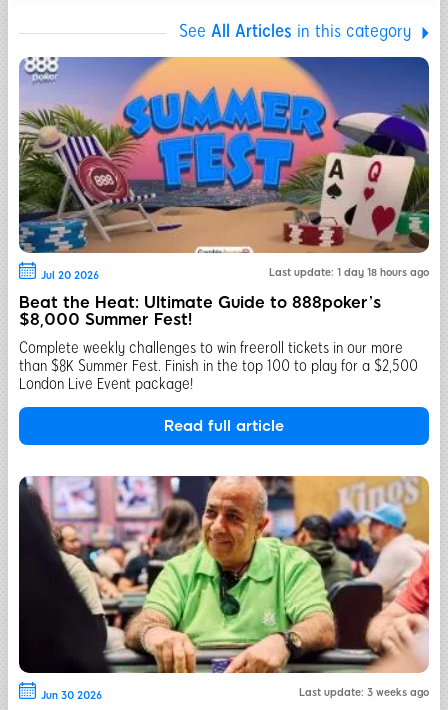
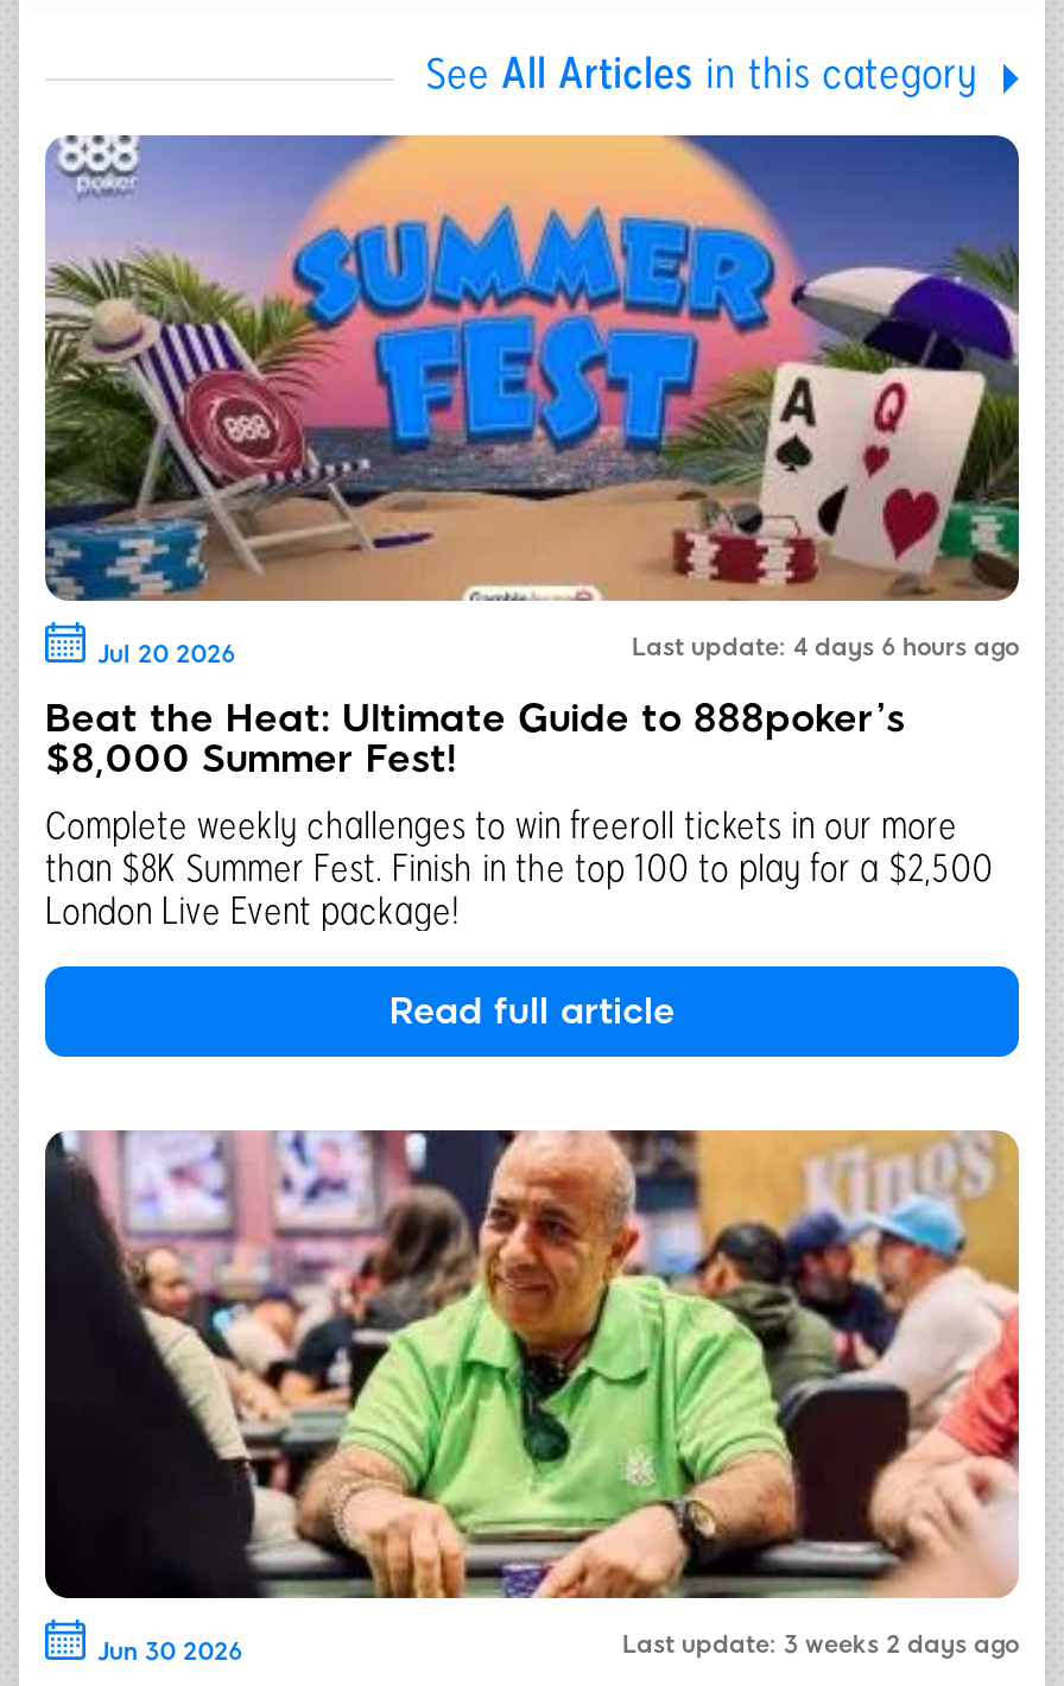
[269,266,429,279] Last update: 1 day 18 hours ago -> [632,633,1019,663] Last update: 4 days 6 hours ago
[299,686,429,699] Last update: 3 weeks ago -> [622,1629,1019,1660] Last update: 3 weeks 2 days ago

